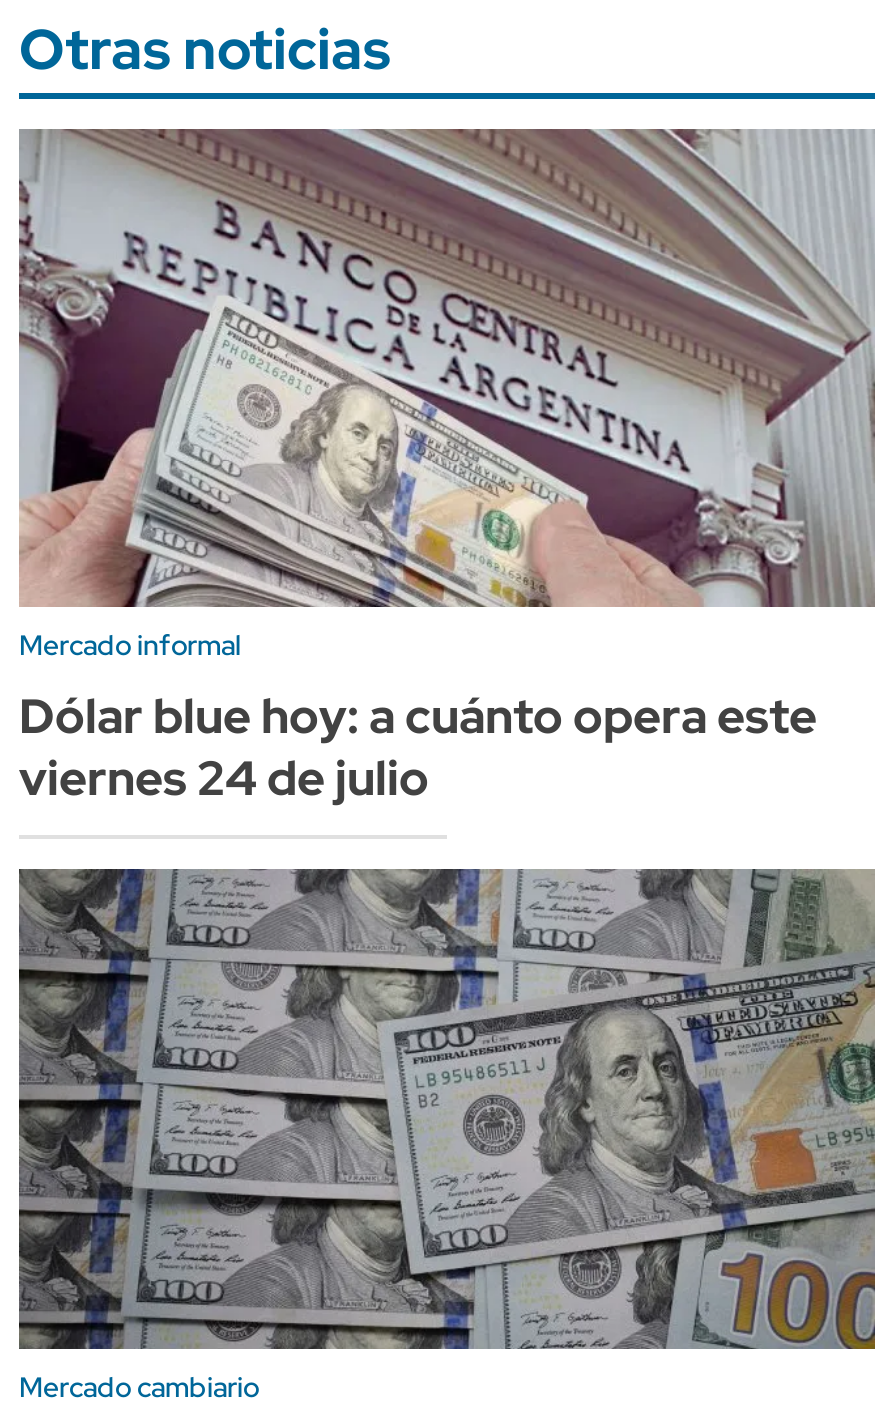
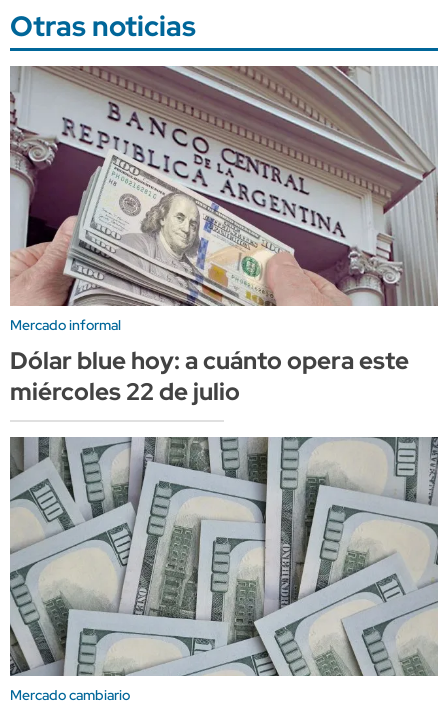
[19,748,429,810] viernes 24 de julio -> [10,376,240,407] miércoles 22 de julio
[19,867,875,1351] [image] -> [10,436,438,677] [image]

